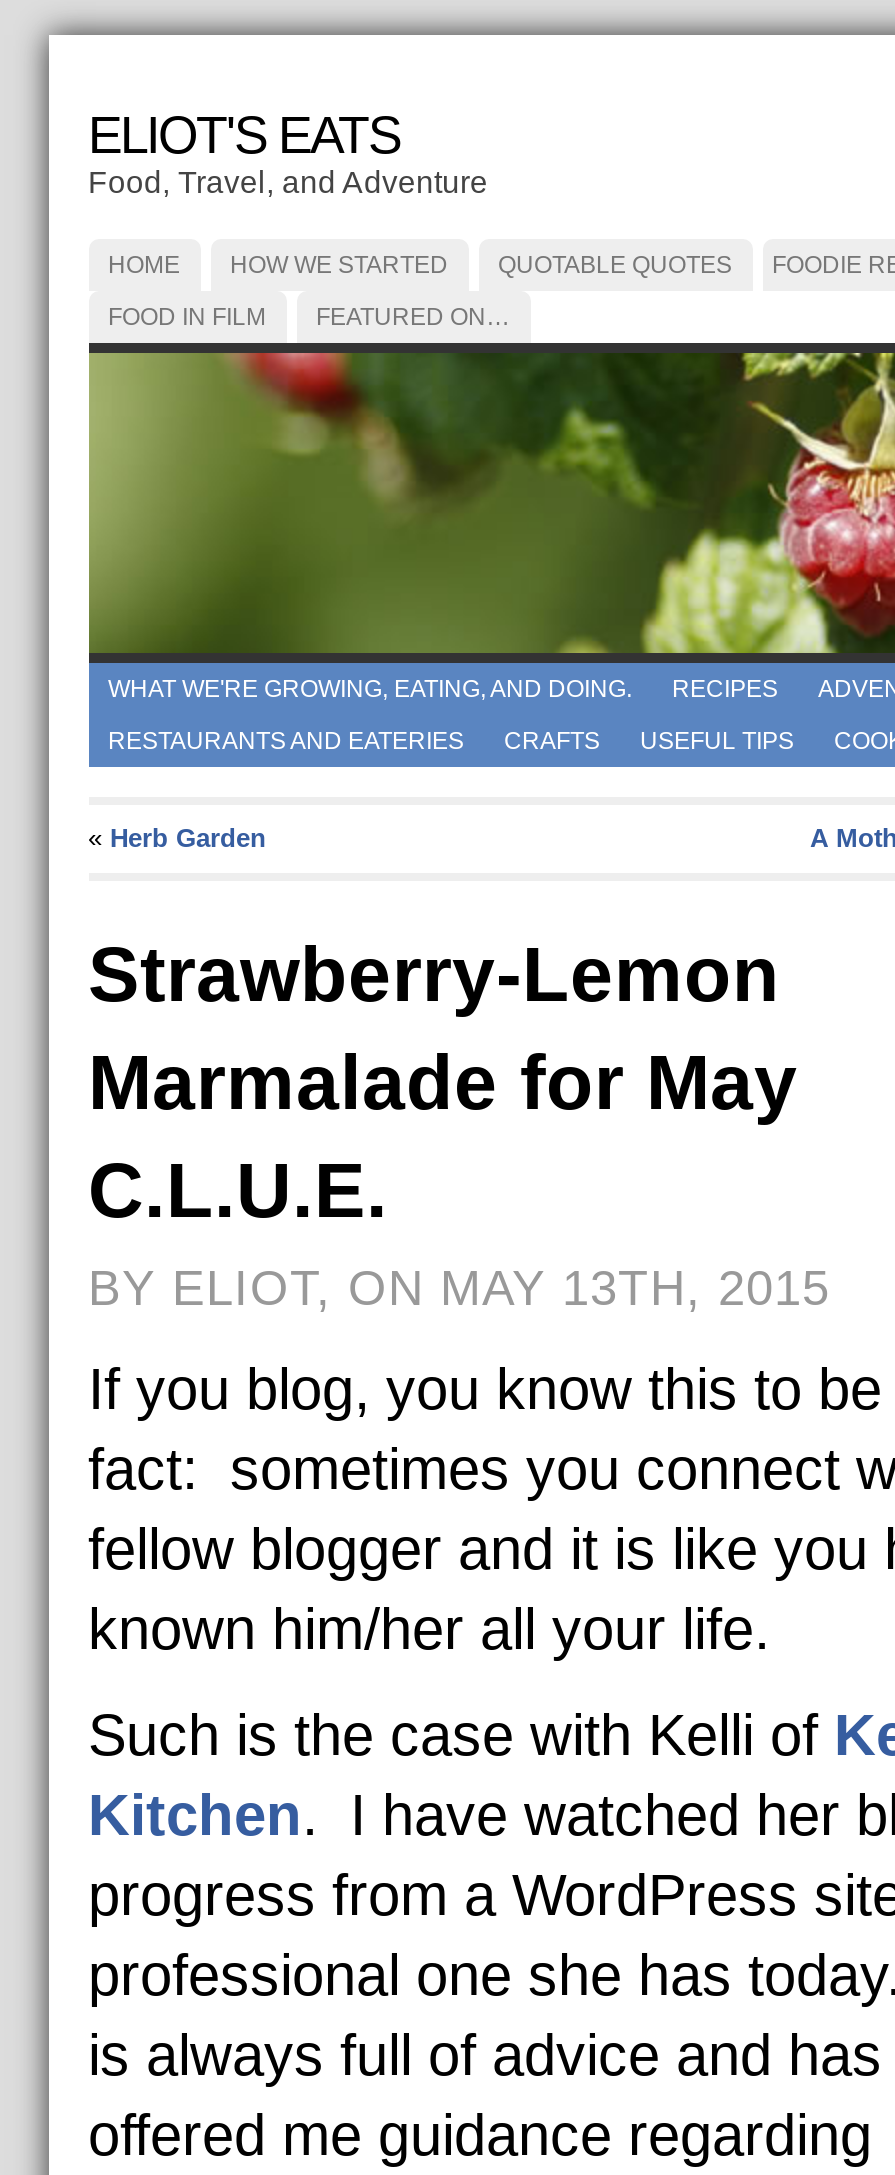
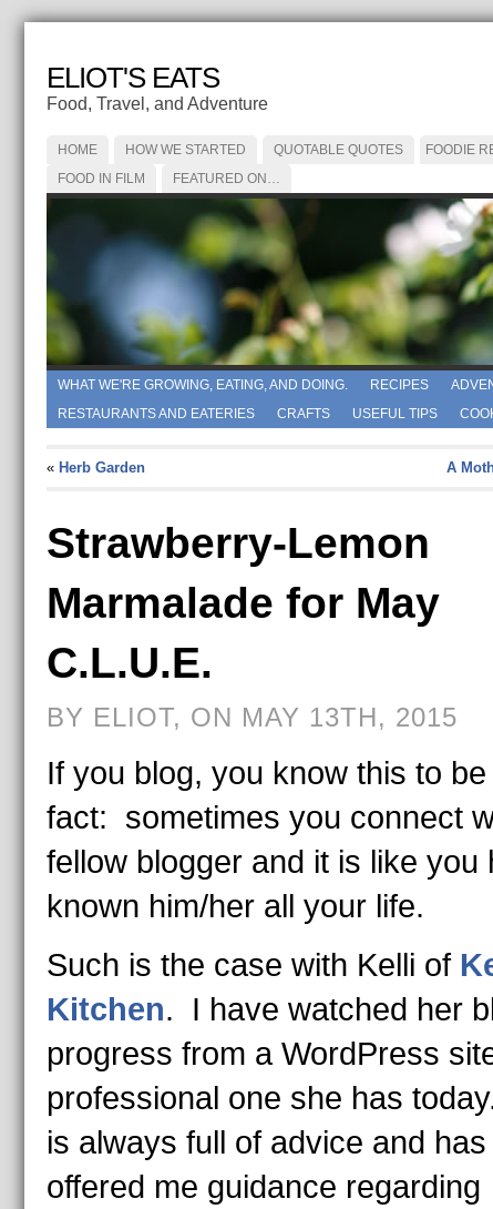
[87,351,889,655] [image] -> [45,197,490,366] [image]

